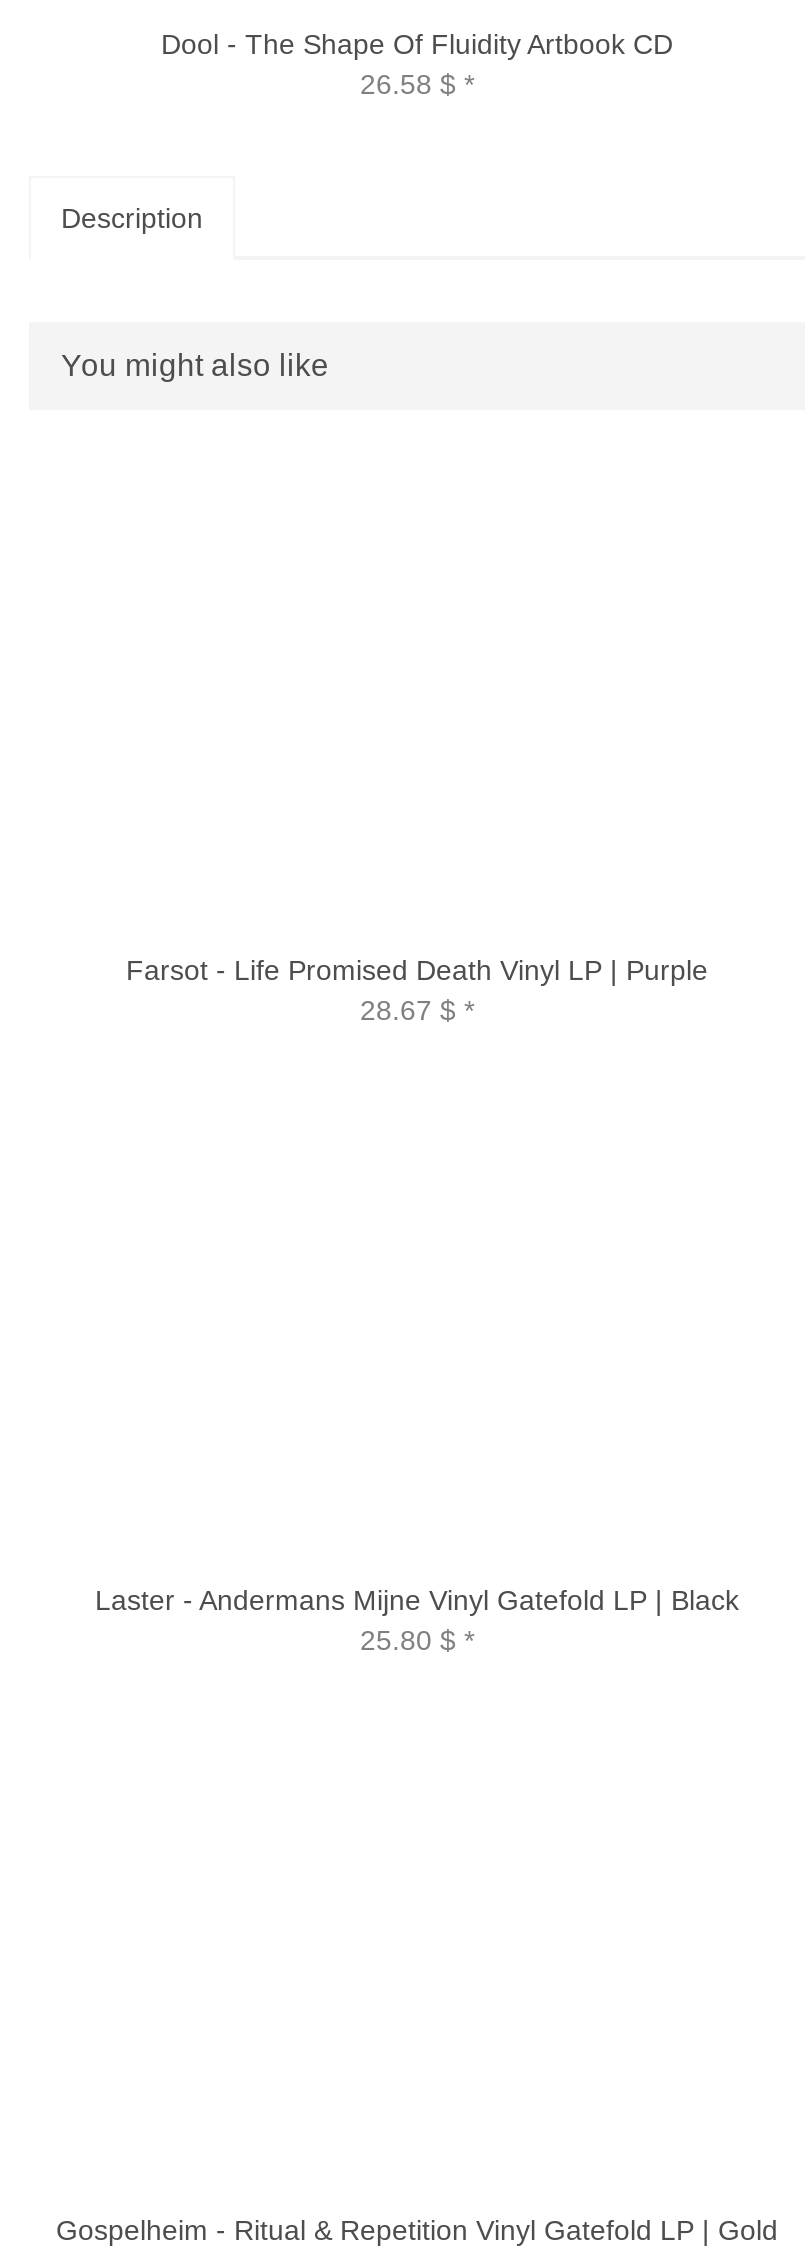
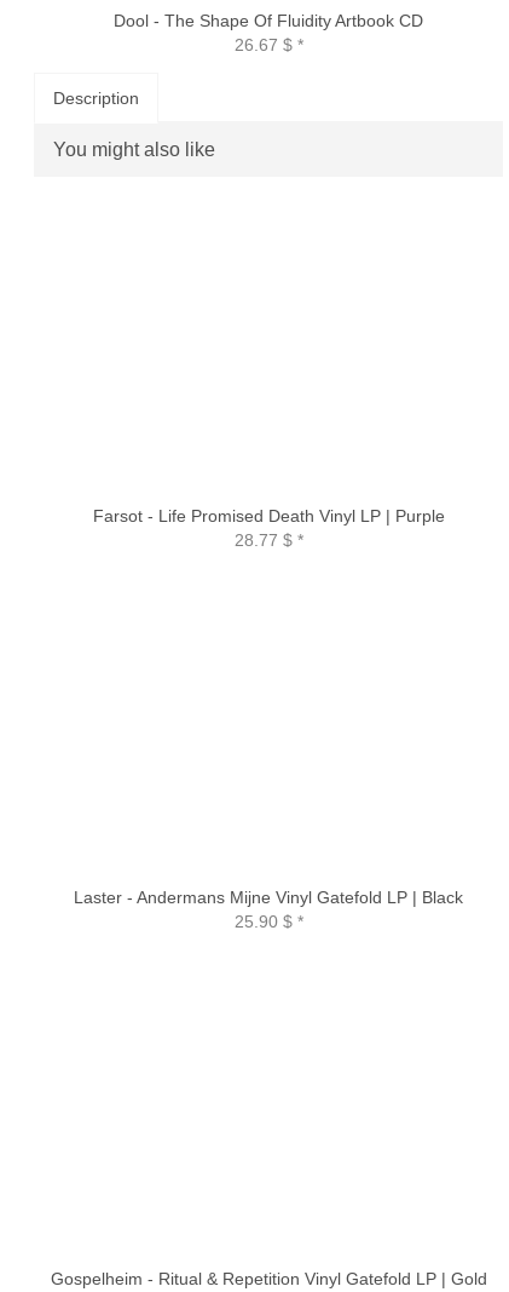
[360,68,474,100] 26.58 $* -> [234,35,303,54] 26.67 $*
[360,994,474,1026] 28.67 $* -> [234,530,303,550] 28.77 $*
[360,1624,474,1656] 25.80 $* -> [234,912,303,931] 25.90 $*

